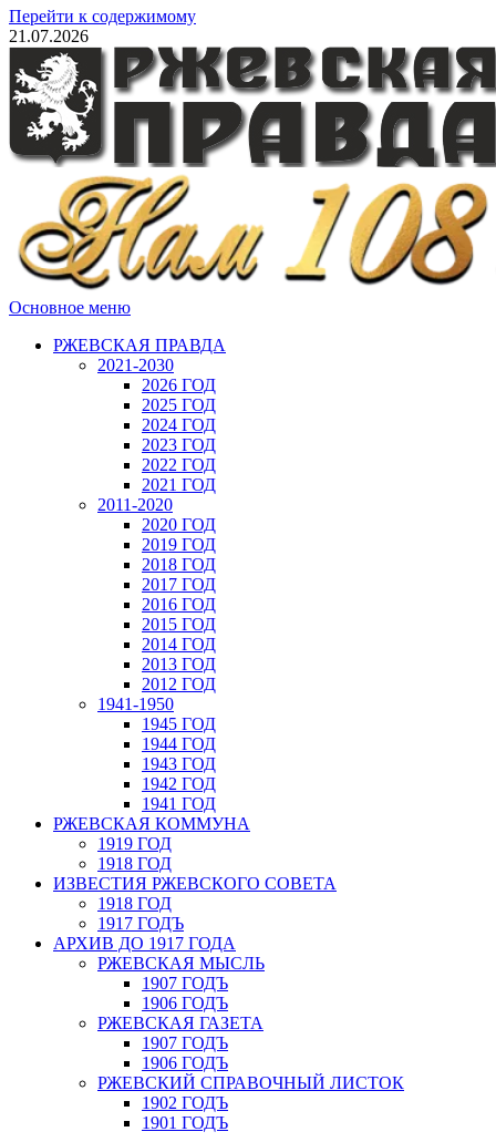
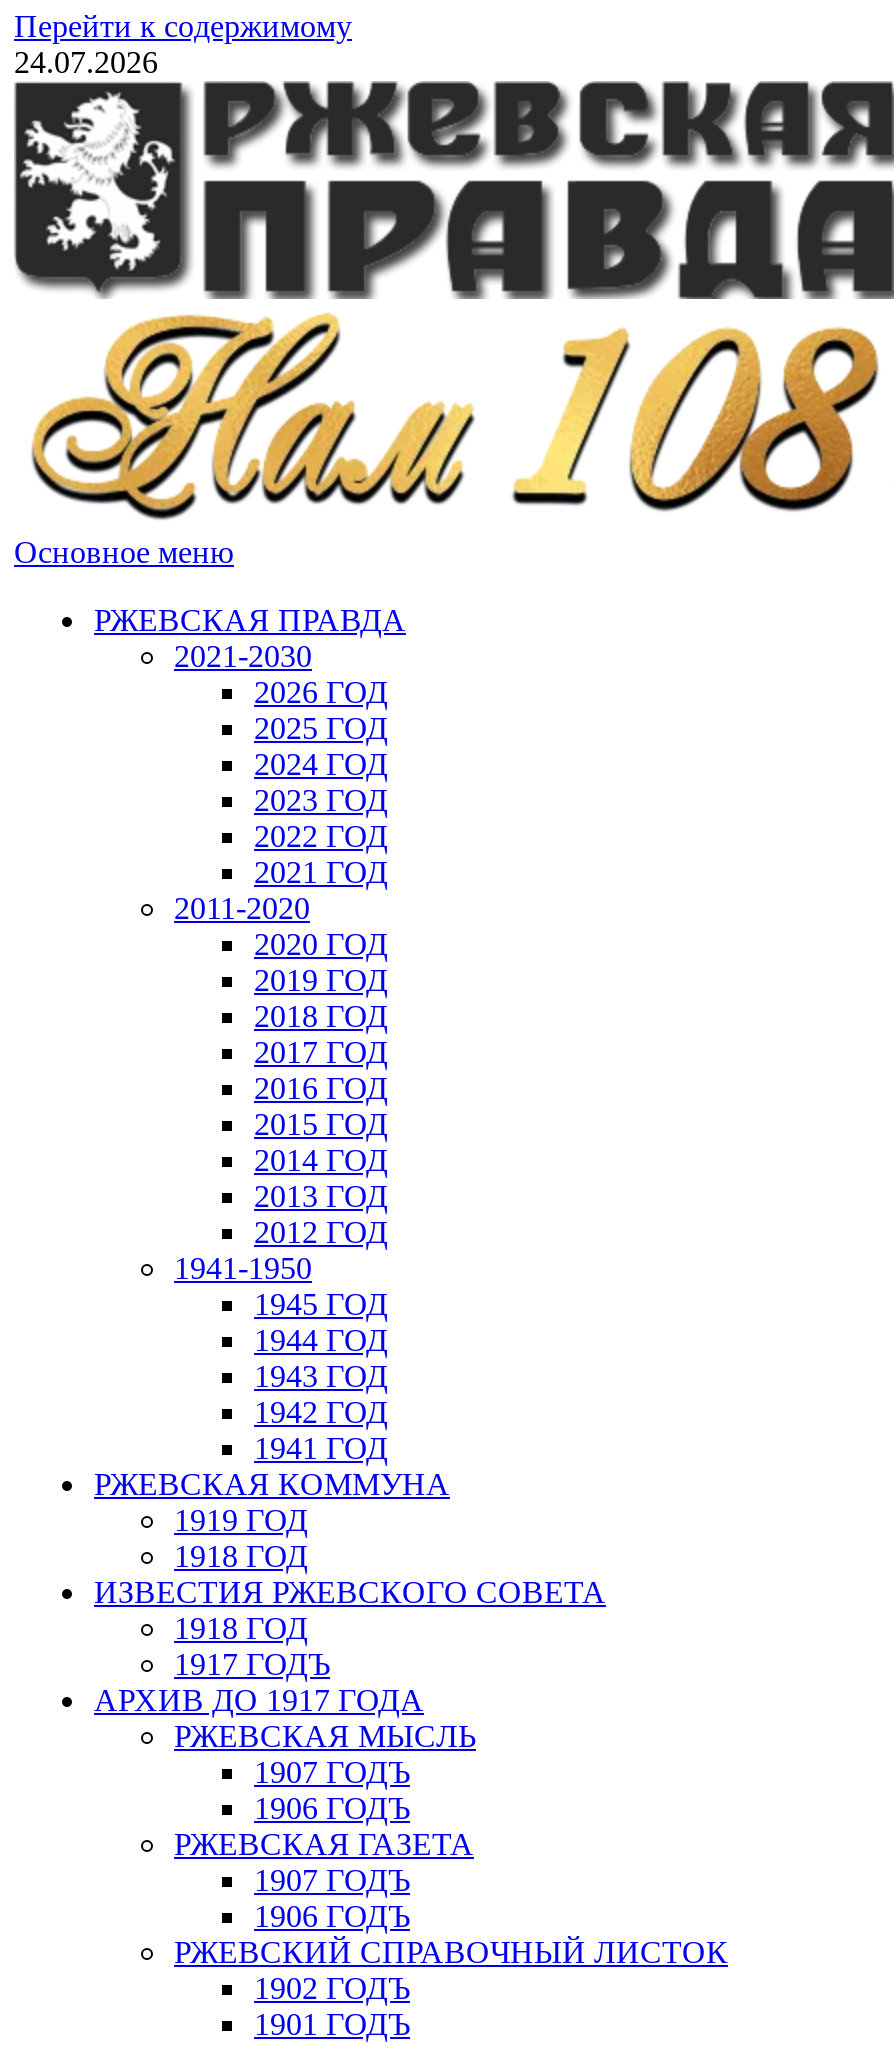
[9,27,89,45] 21.07.2026 -> [14,45,158,79] 24.07.2026

